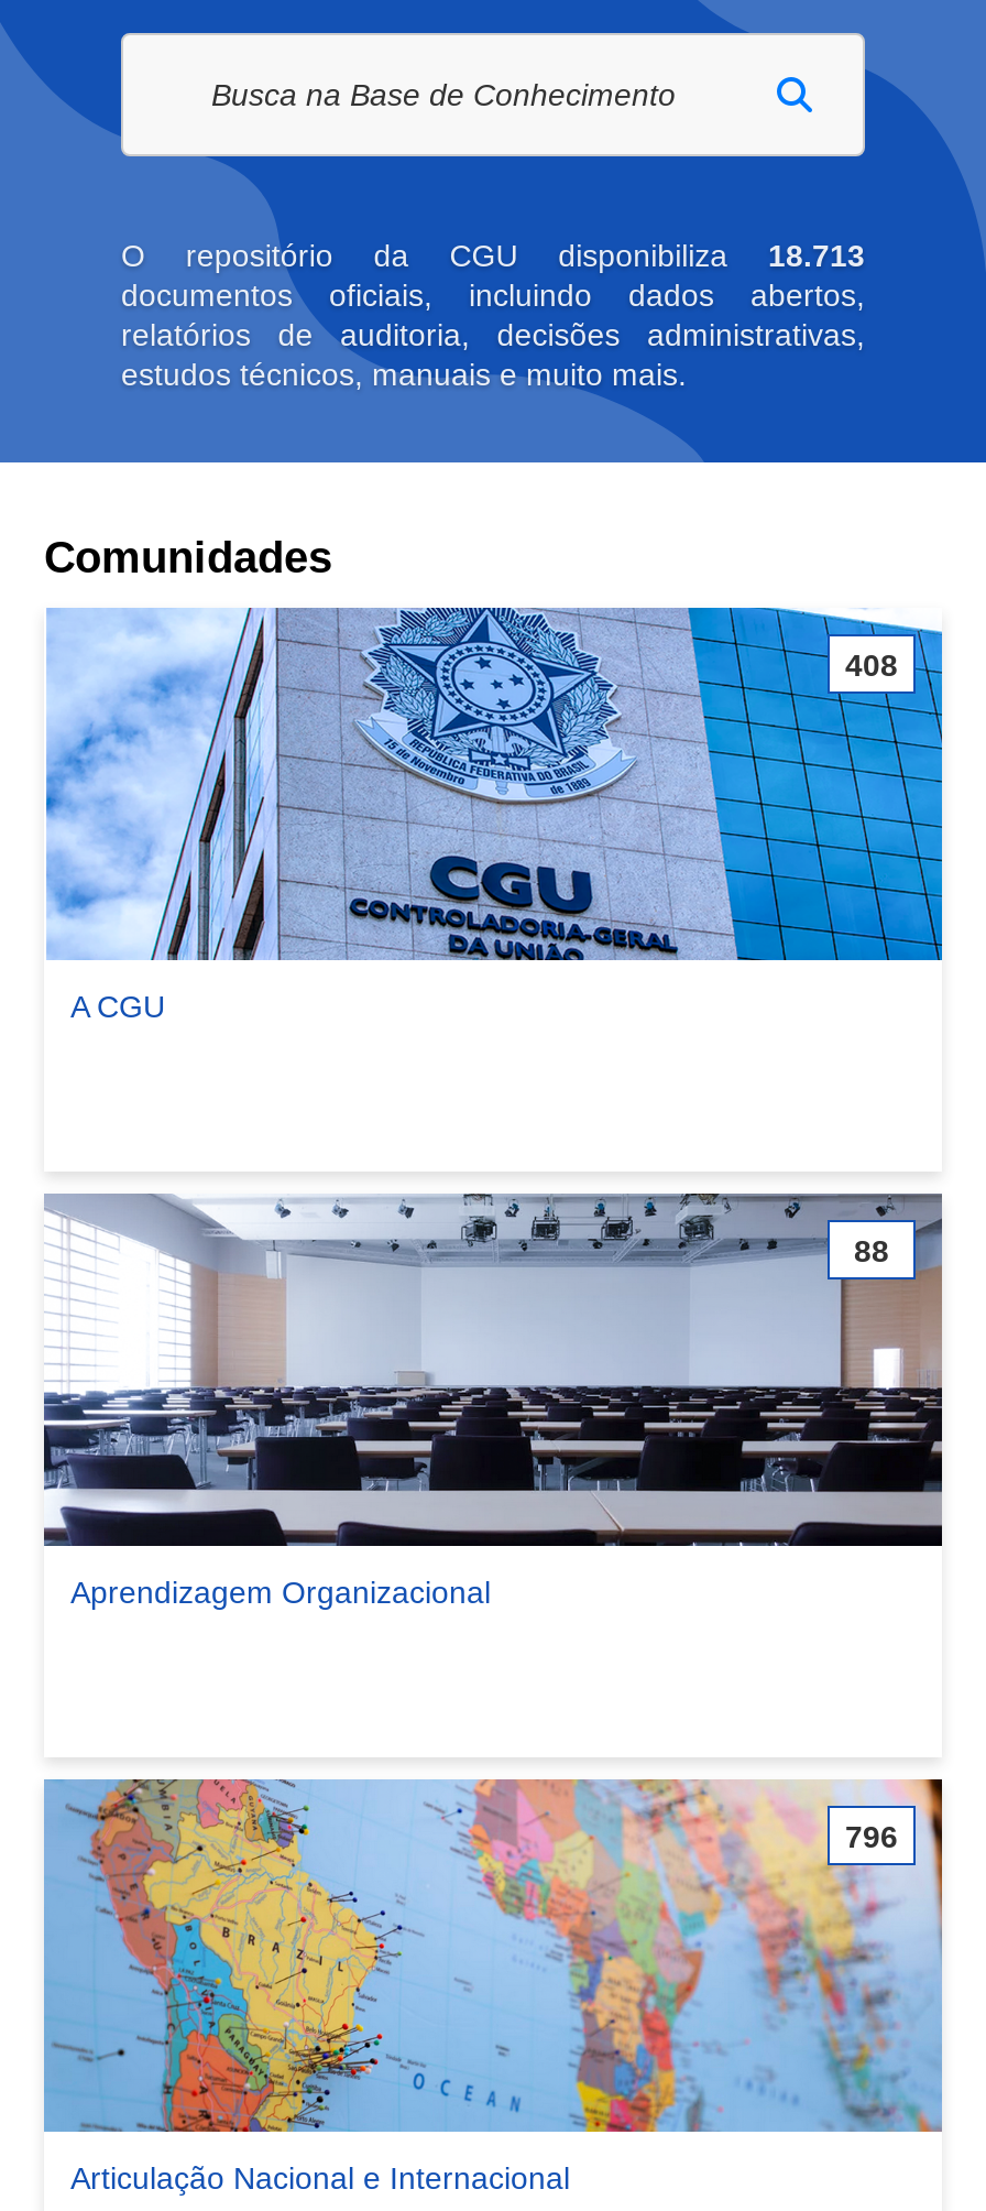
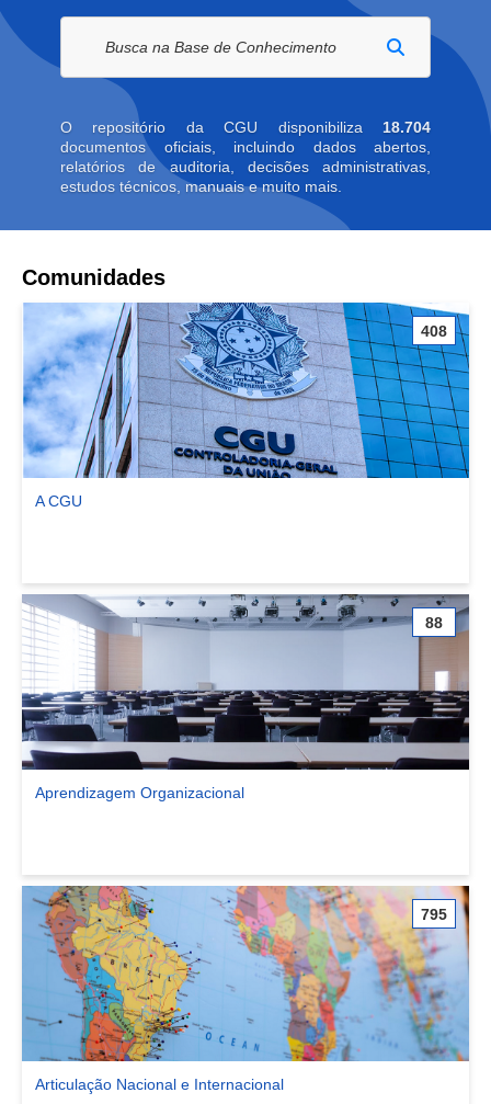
[121,238,865,273] O repositório da CGU disponibiliza 18.713 -> [60,118,431,136] O repositório da CGU disponibiliza 18.704
[845,1818,898,1853] 796 -> [421,905,447,923] 795

